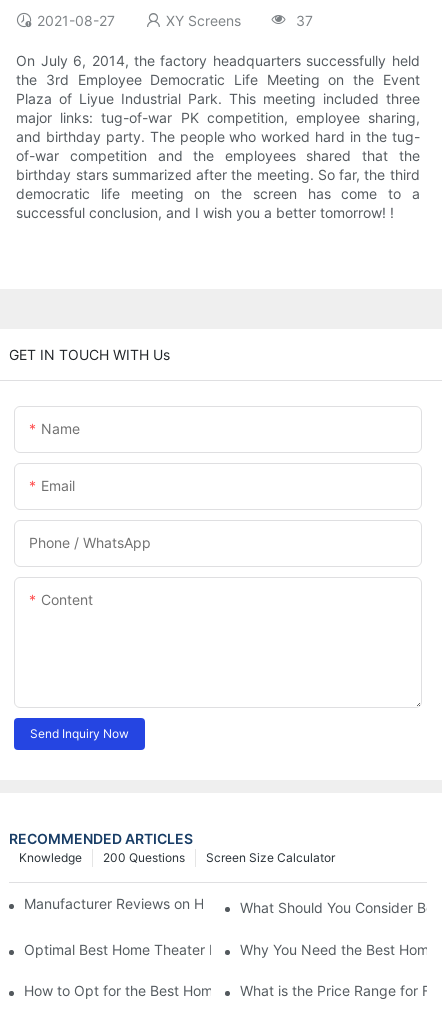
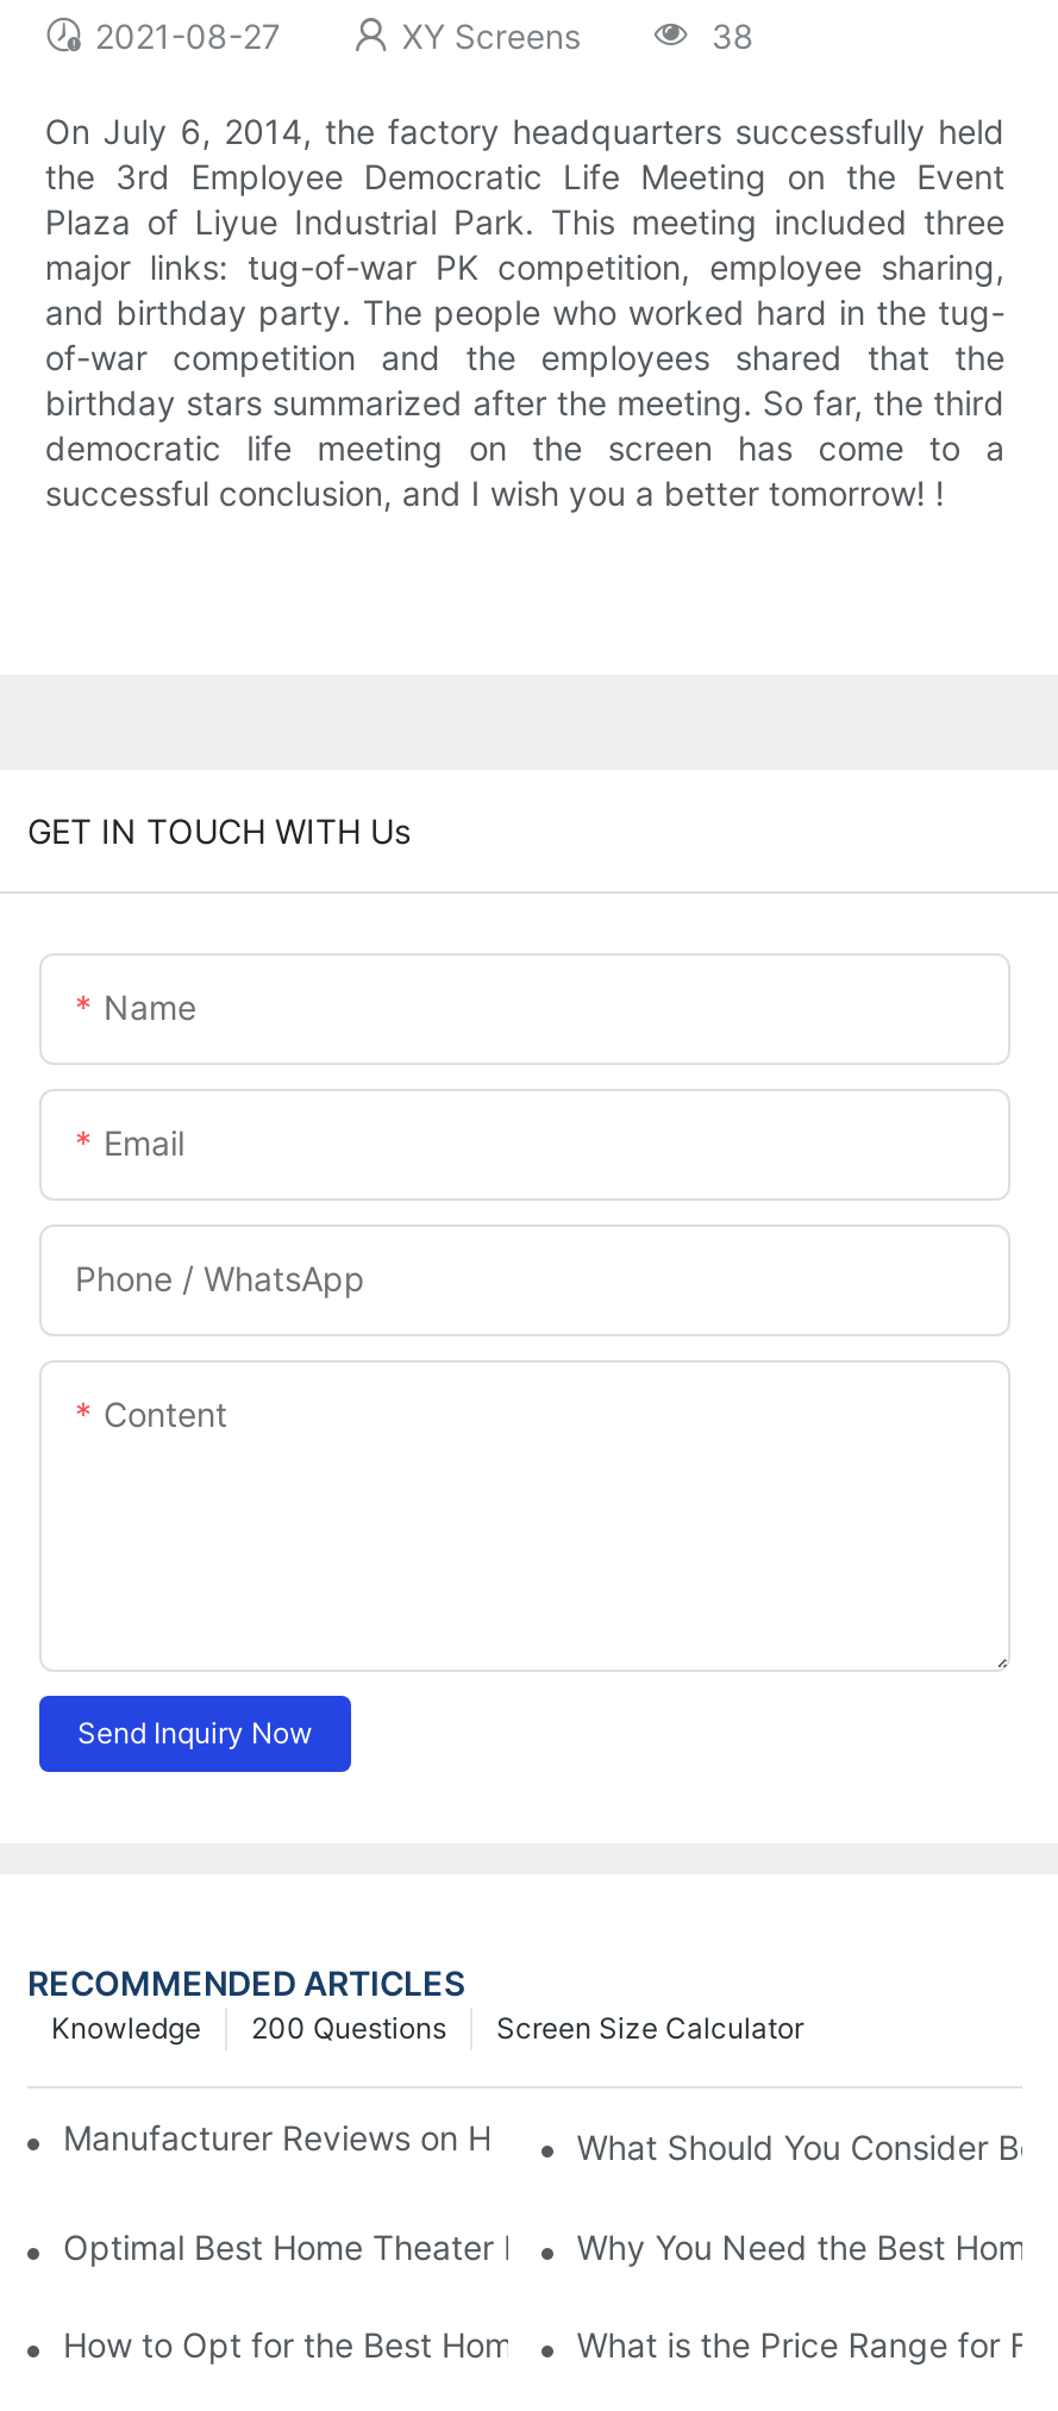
[296,12,313,29] 37 -> [711,16,754,57] 38

